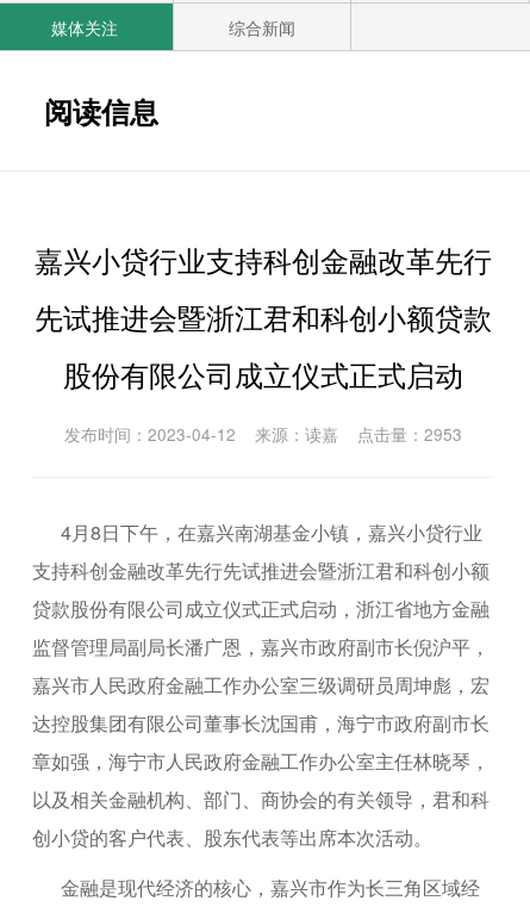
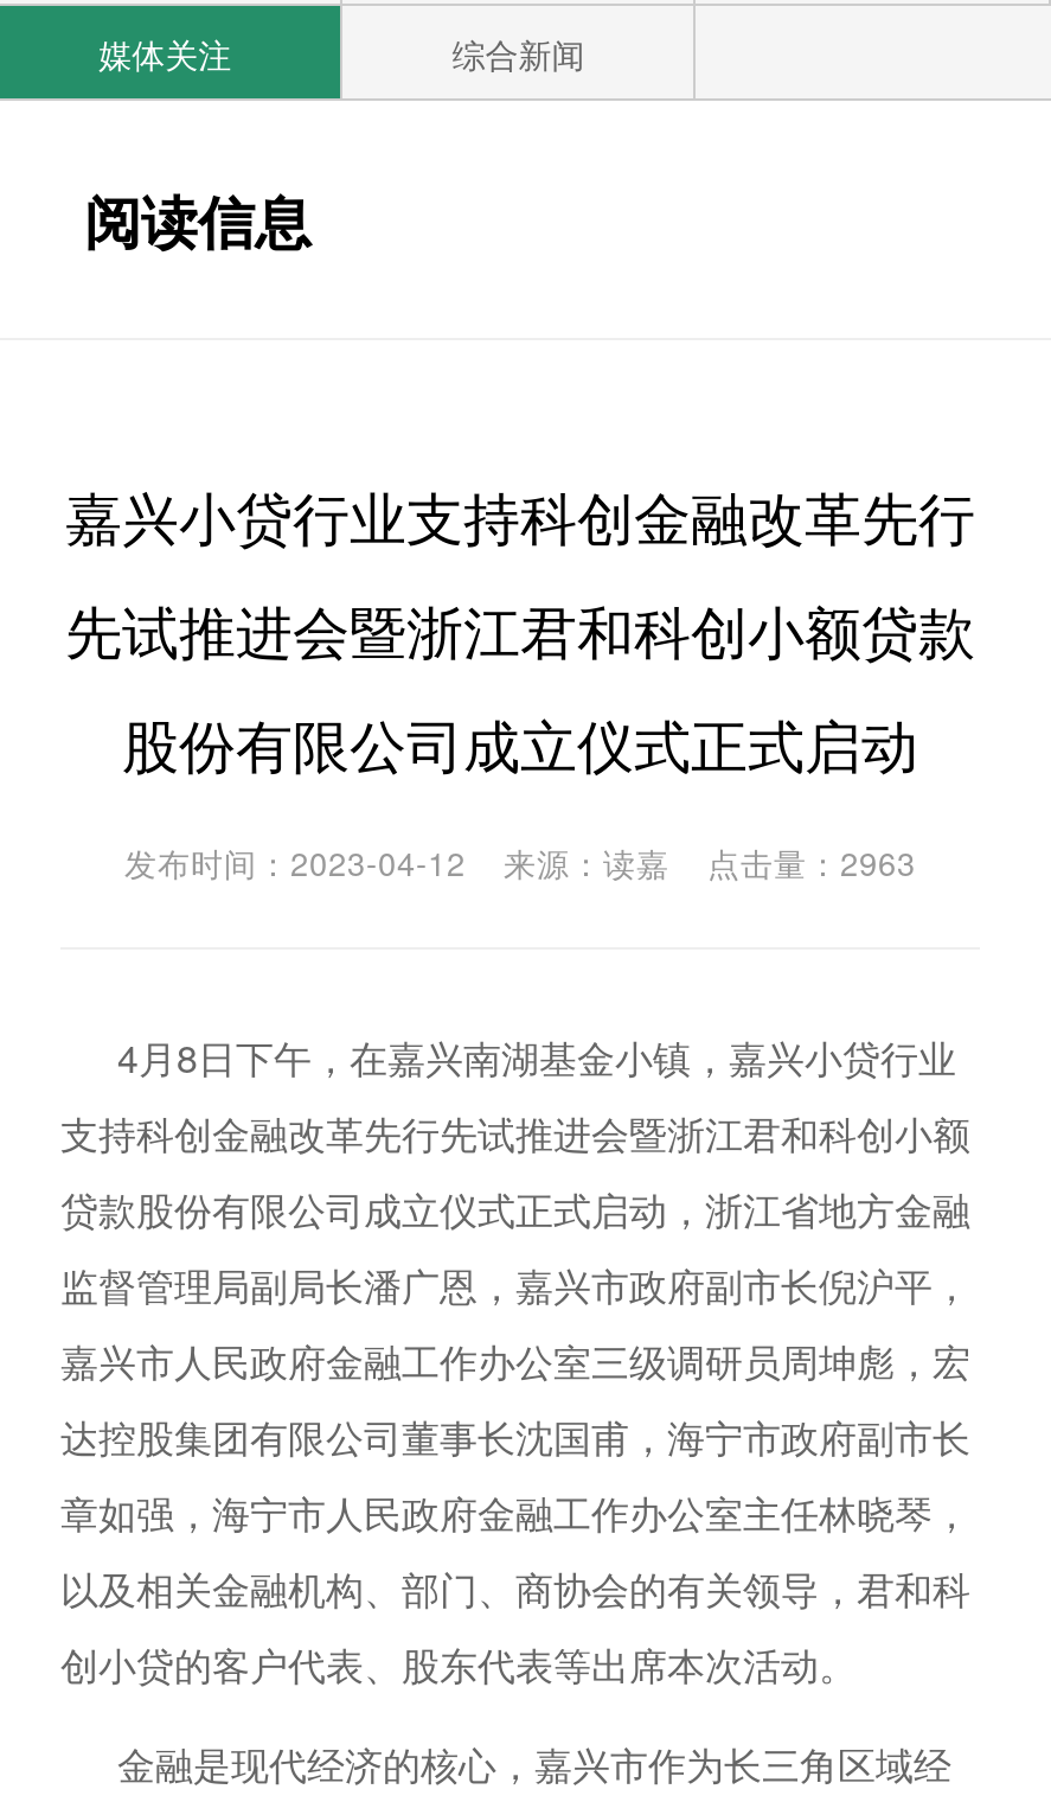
[64,422,462,446] 发布时间：2023-04-12 来源：读嘉 点击量：2953 -> [124,839,916,886] 发布时间：2023-04-12 来源：读嘉 点击量：2963

